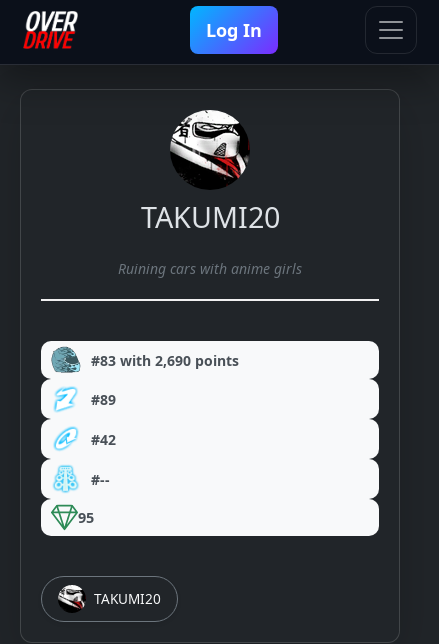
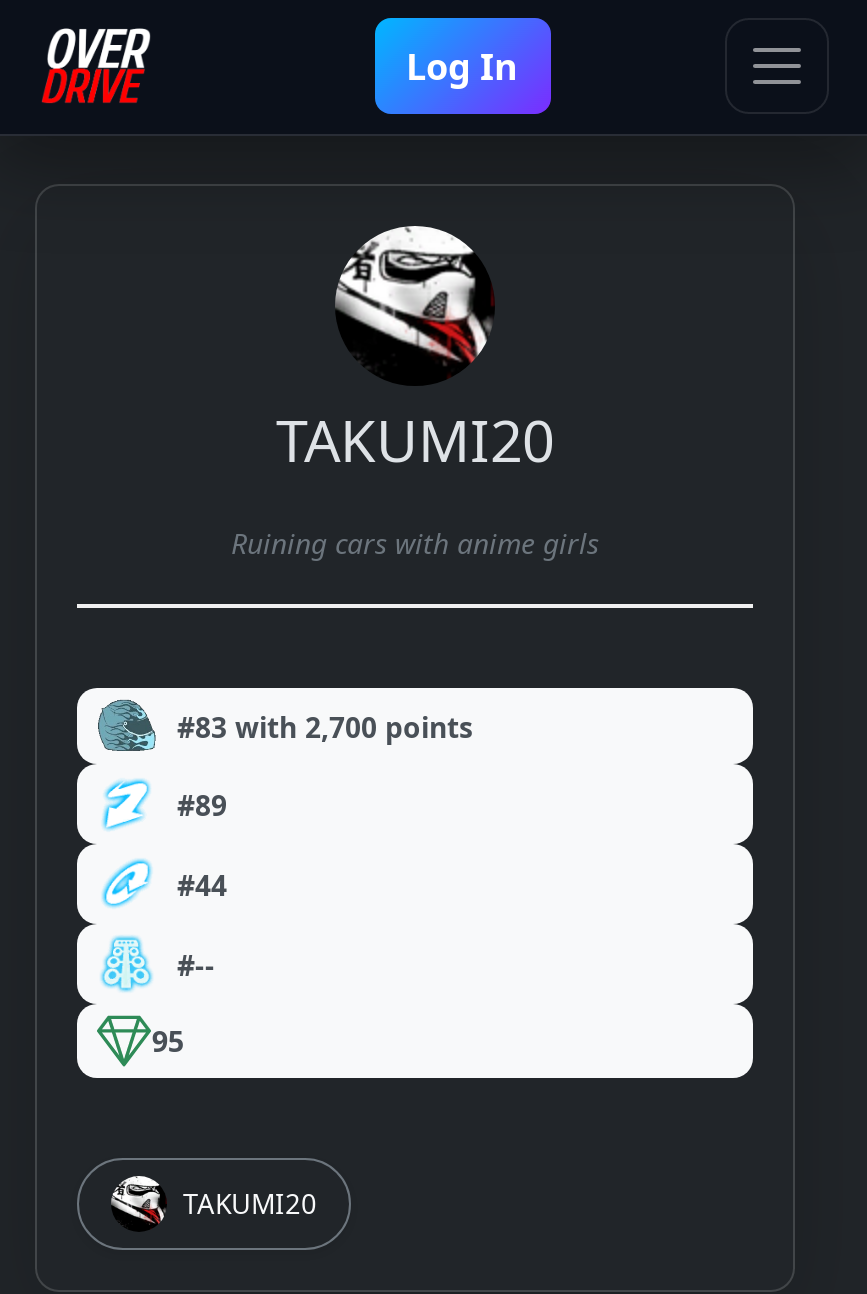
[91,350,239,369] #83 with 2,690 points -> [177,707,473,745] #83 with 2,700 points
[91,429,116,448] #42 -> [177,865,227,903] #44

